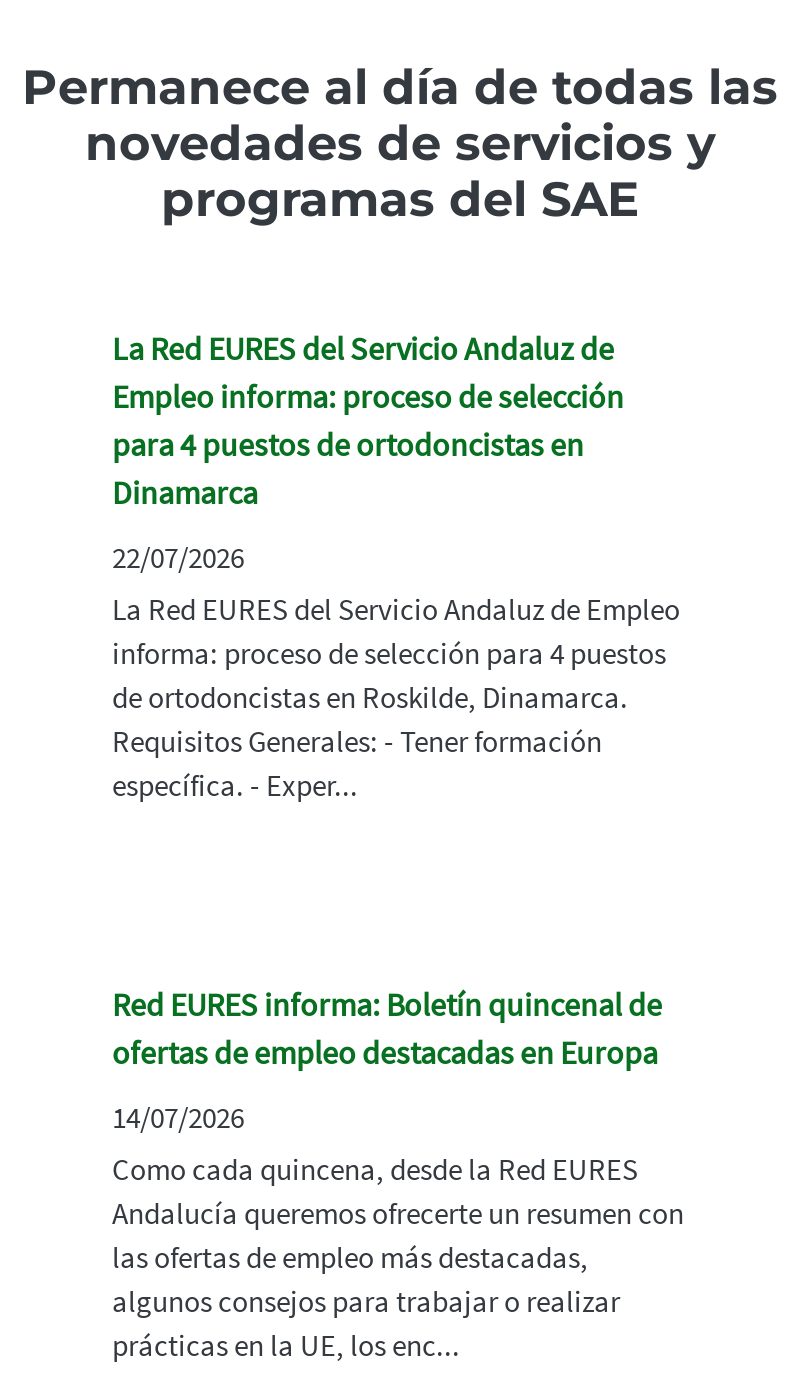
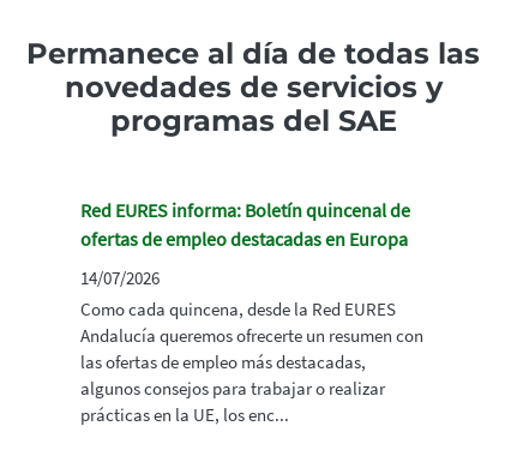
[112,327,680,803] La Red EURES del Servicio Andaluz de | Empleo informa: proceso de selección | para 4 puestos de ortodoncistas en | Dinamarca | 22/07/2026 | La Red EURES del Servicio Andaluz de Empleo | informa: proceso de selección para 4 puestos | de ortodoncistas en Roskilde, Dinamarca. | Requisitos Generales: - Tener formación | específica. - Exper... -> none

